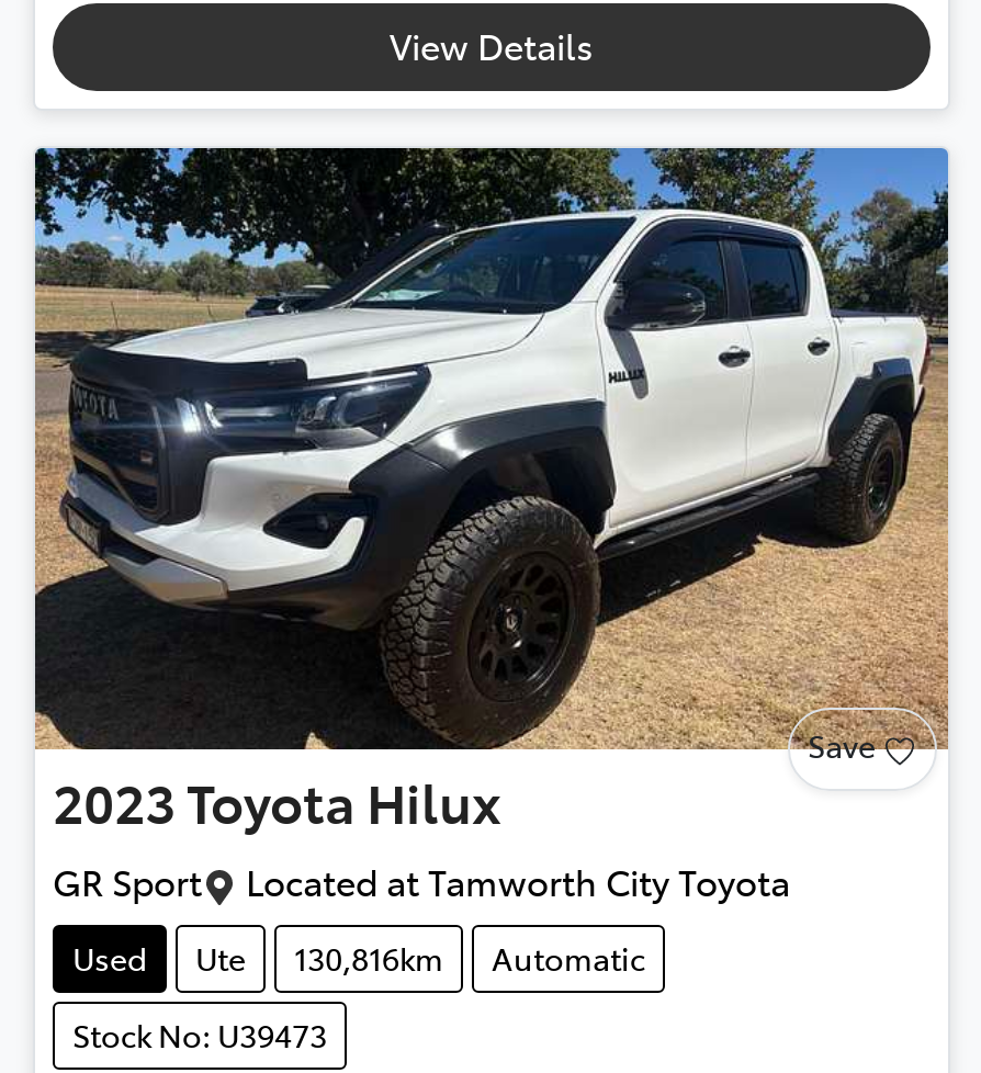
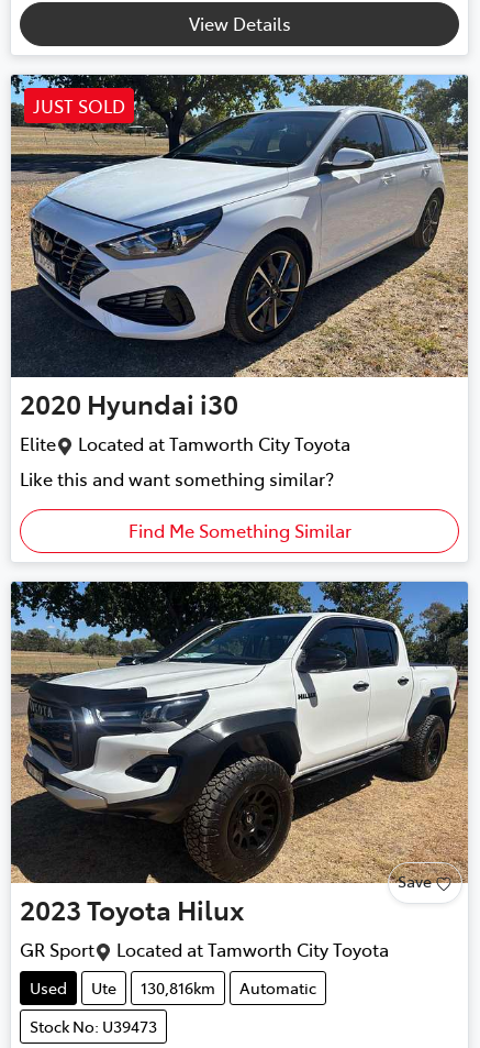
none -> [10,74,469,378] [image] | JUST SOLD
none -> [20,385,351,542] 2020 Hyundai i30 | Elite | Located at Tamworth City Toyota | Like this and want something similar? | Find Me Something Similar

